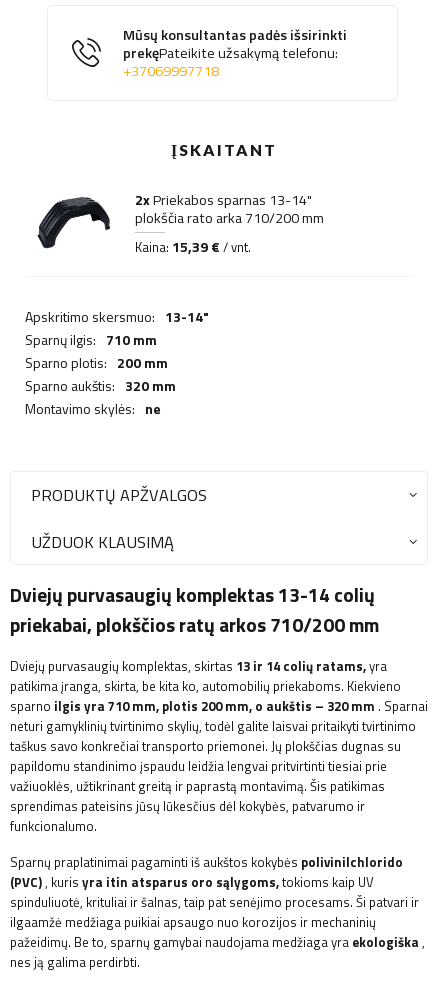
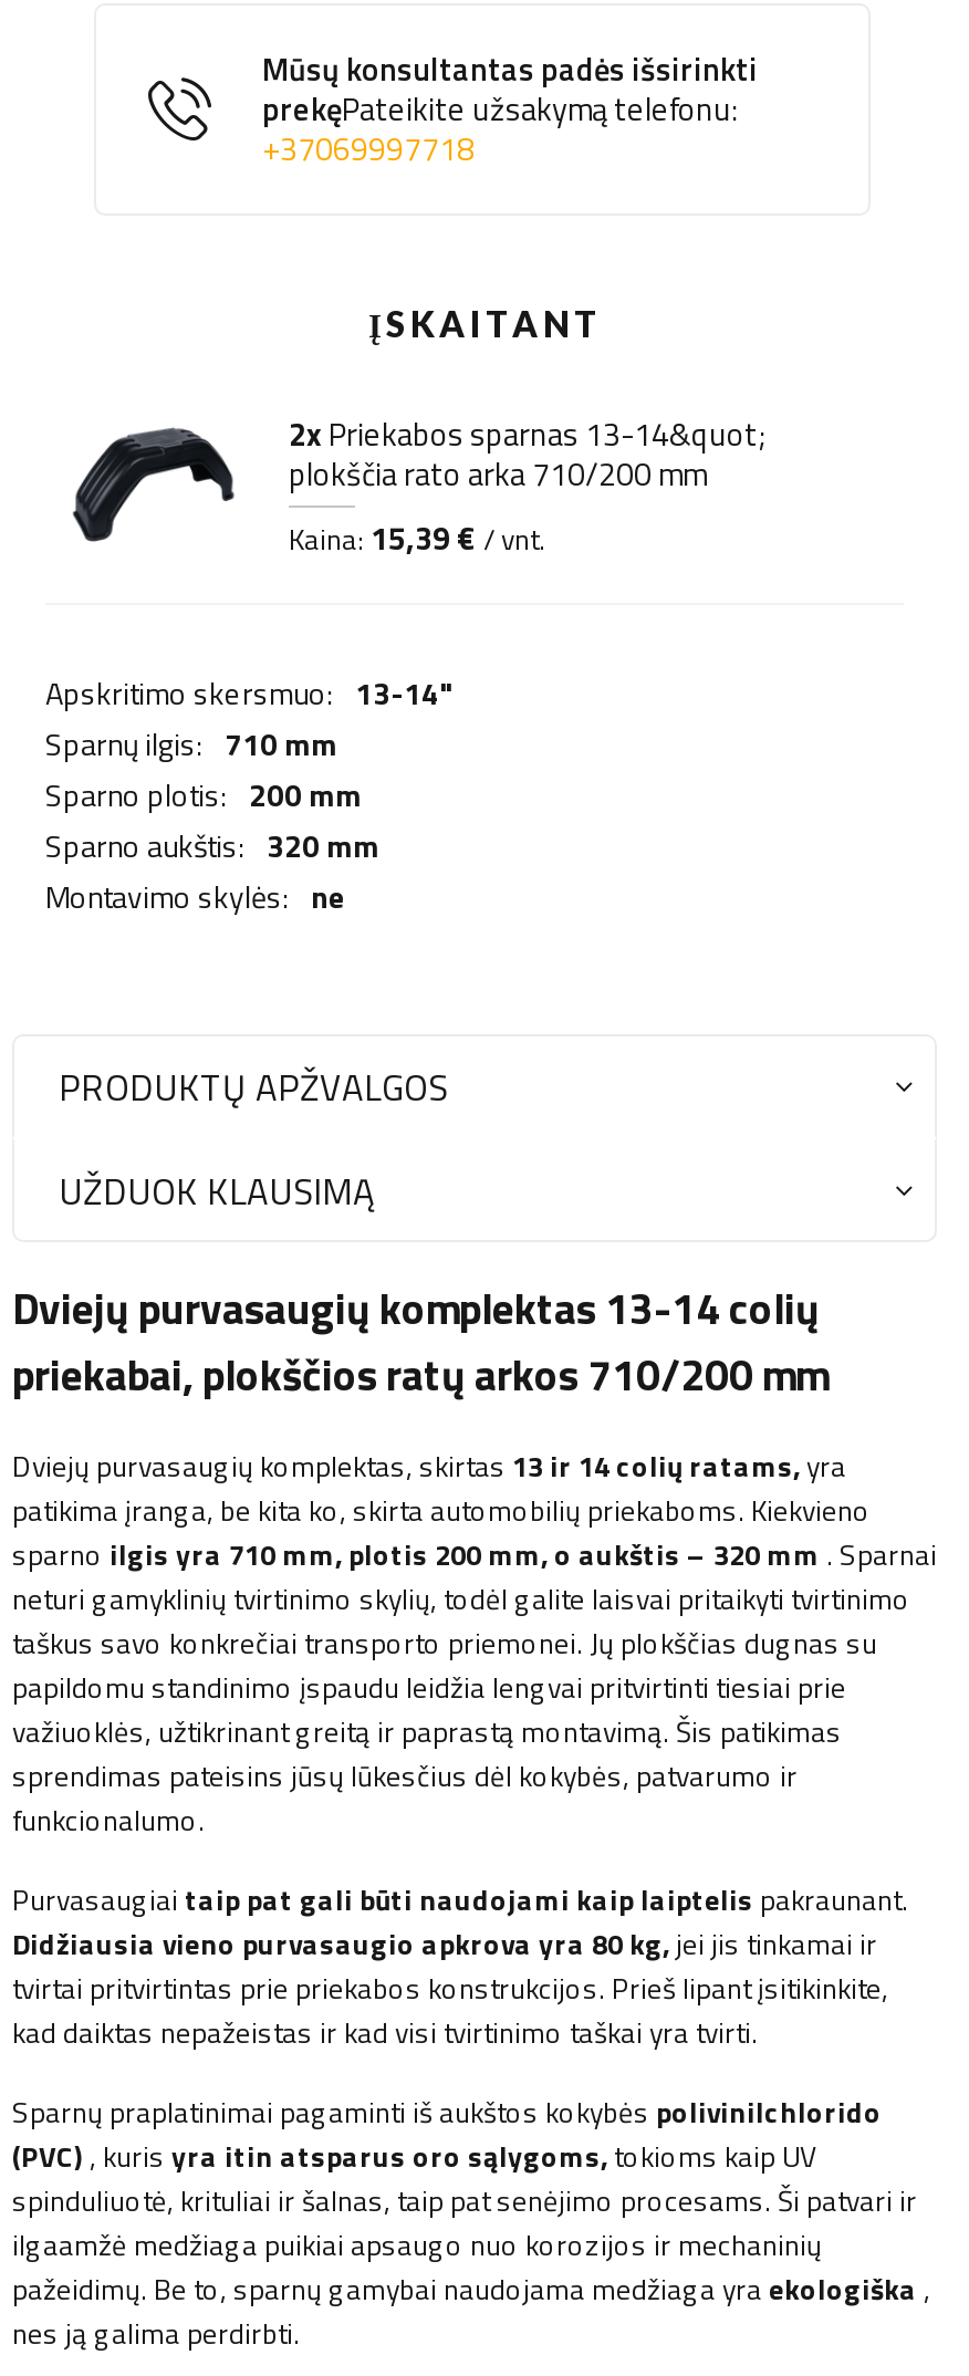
[135,189,312,211] 2x Priekabos sparnas 13-14" -> [289,411,764,460] 2x Priekabos sparnas 13-14&quot;
[10,676,401,696] patikima įranga, skirta, be kita ko, automobilių priekaboms. Kiekvieno -> [12,1488,871,1533] patikima įranga, be kita ko, skirta automobilių priekaboms. Kiekvieno
none -> [12,1878,908,2055] Purvasaugiai taip pat gali būti naudojami kaip laiptelis pakraunant. | Didžiausia vieno purvasaugio apkrova yra 80 kg, jei jis tinkamai ir | tvirtai pritvirtintas prie priekabos konstrukcijos. Prieš lipant įsitikinkite, | kad daiktas nepažeistas ir kad visi tvirtinimo taškai yra tvirti.

